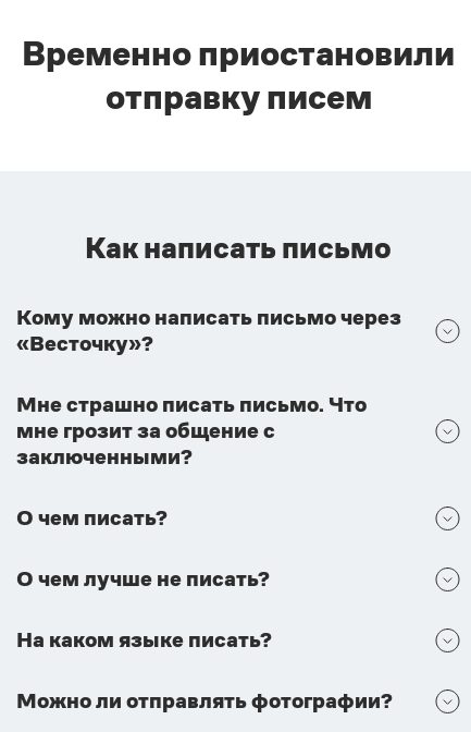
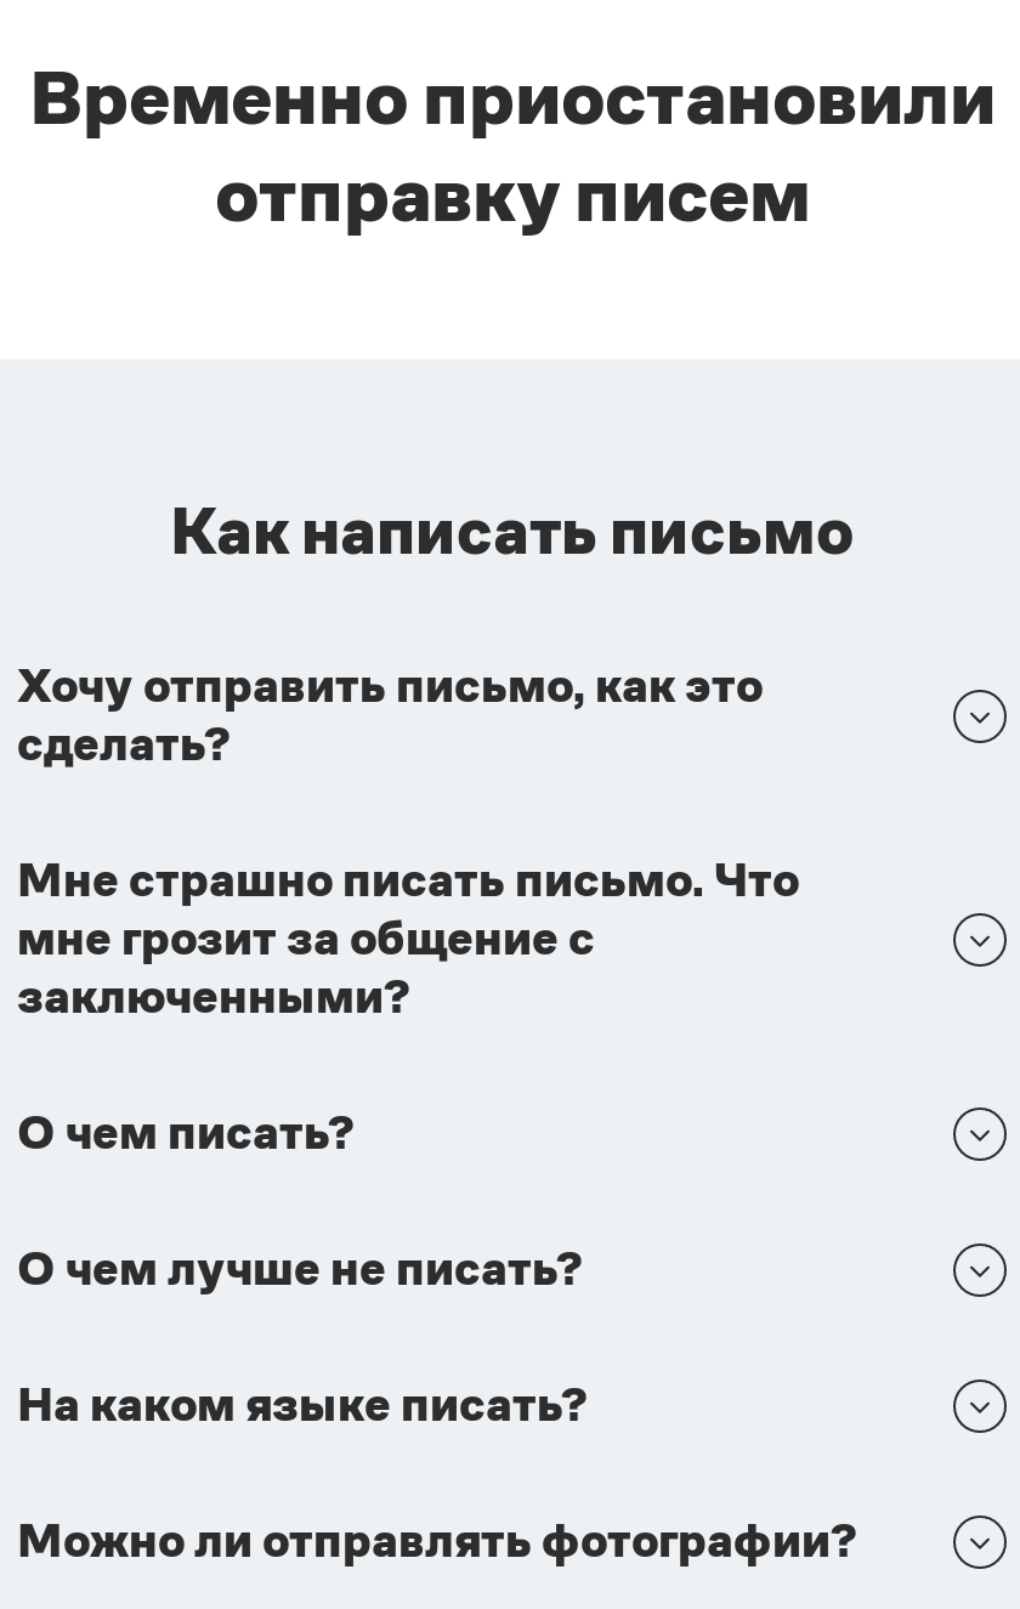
[16,304,401,357] Кому можно написать письмо через | «Весточку»? -> [17,656,763,775] Хочу отправить письмо, как это | сделать?

